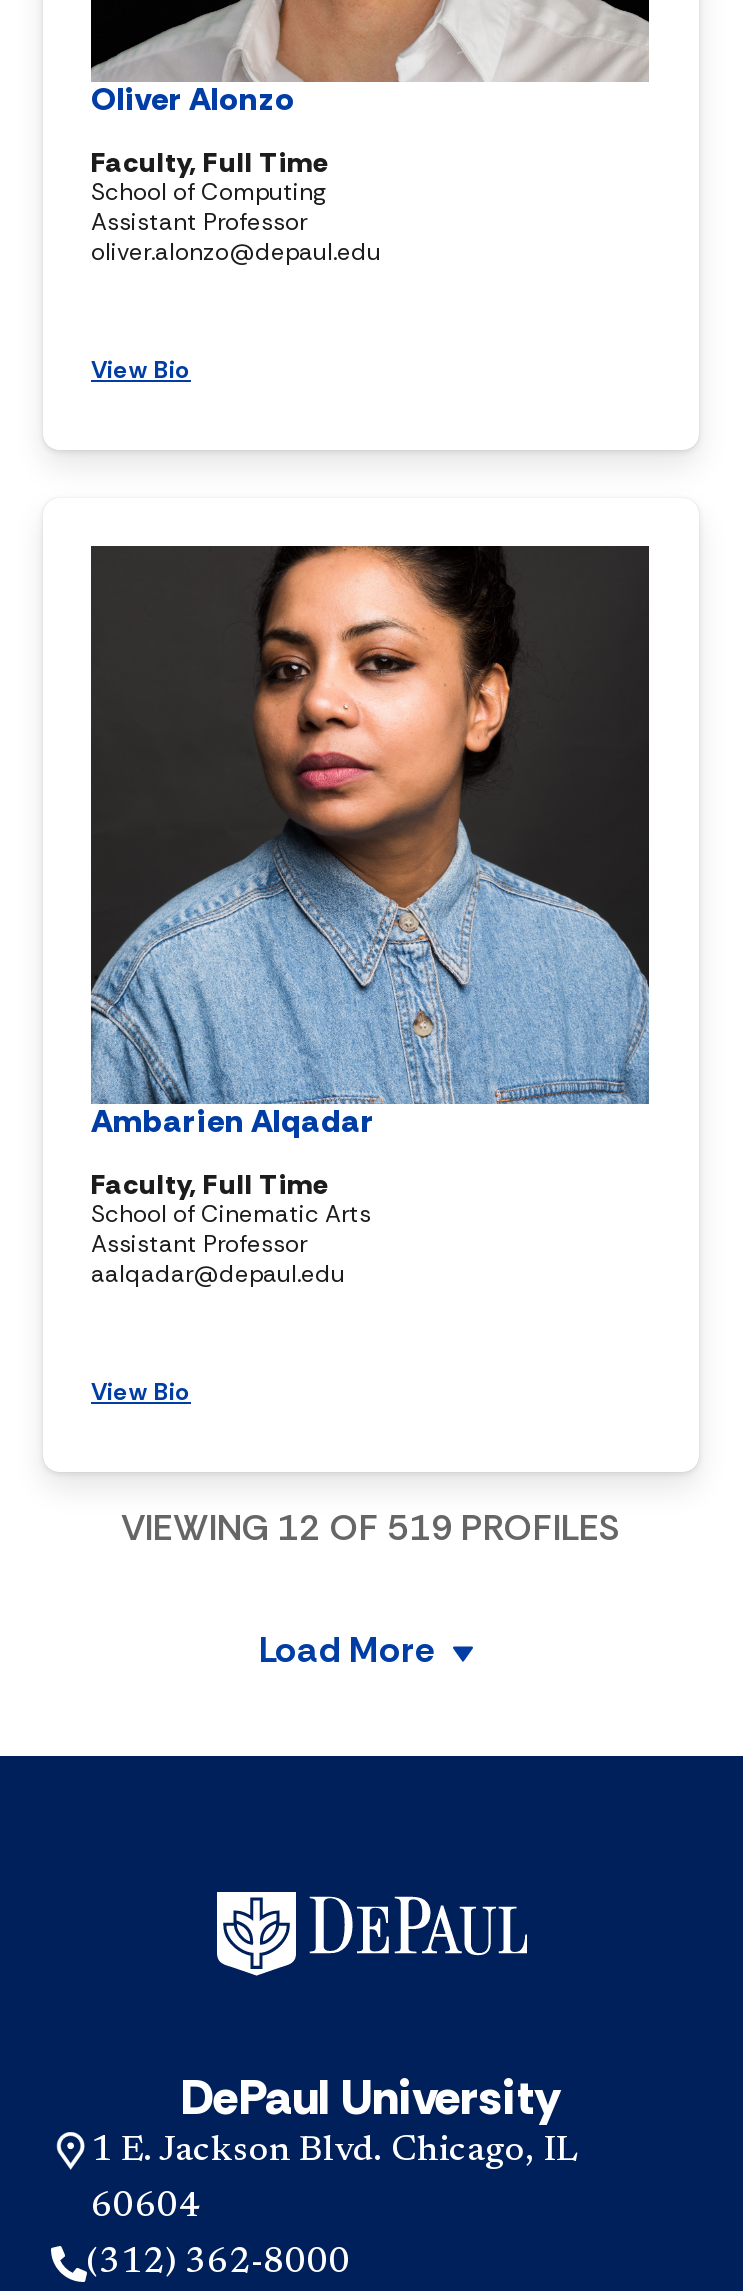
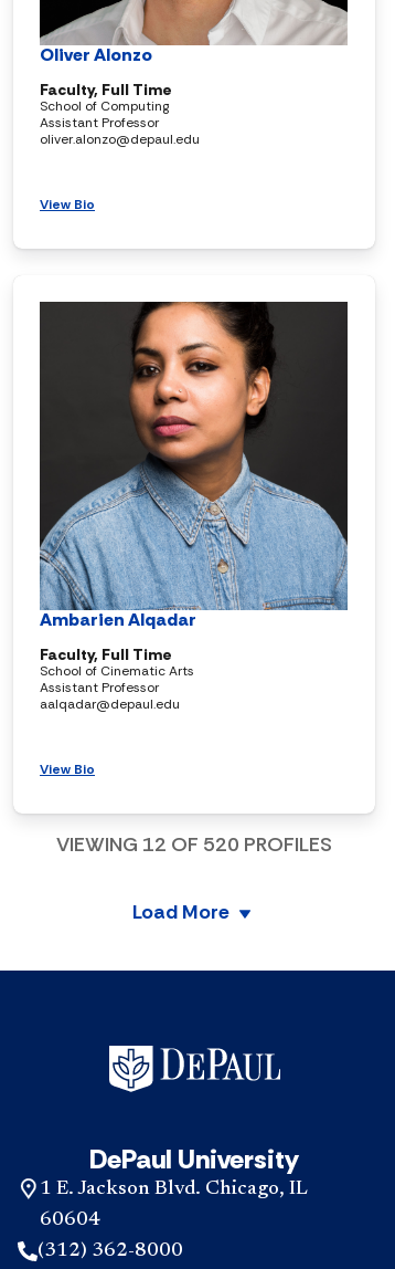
[121,1503,621,1551] VIEWING 12 OF 519 PROFILES -> [56,831,332,857] VIEWING 12 OF 520 PROFILES

